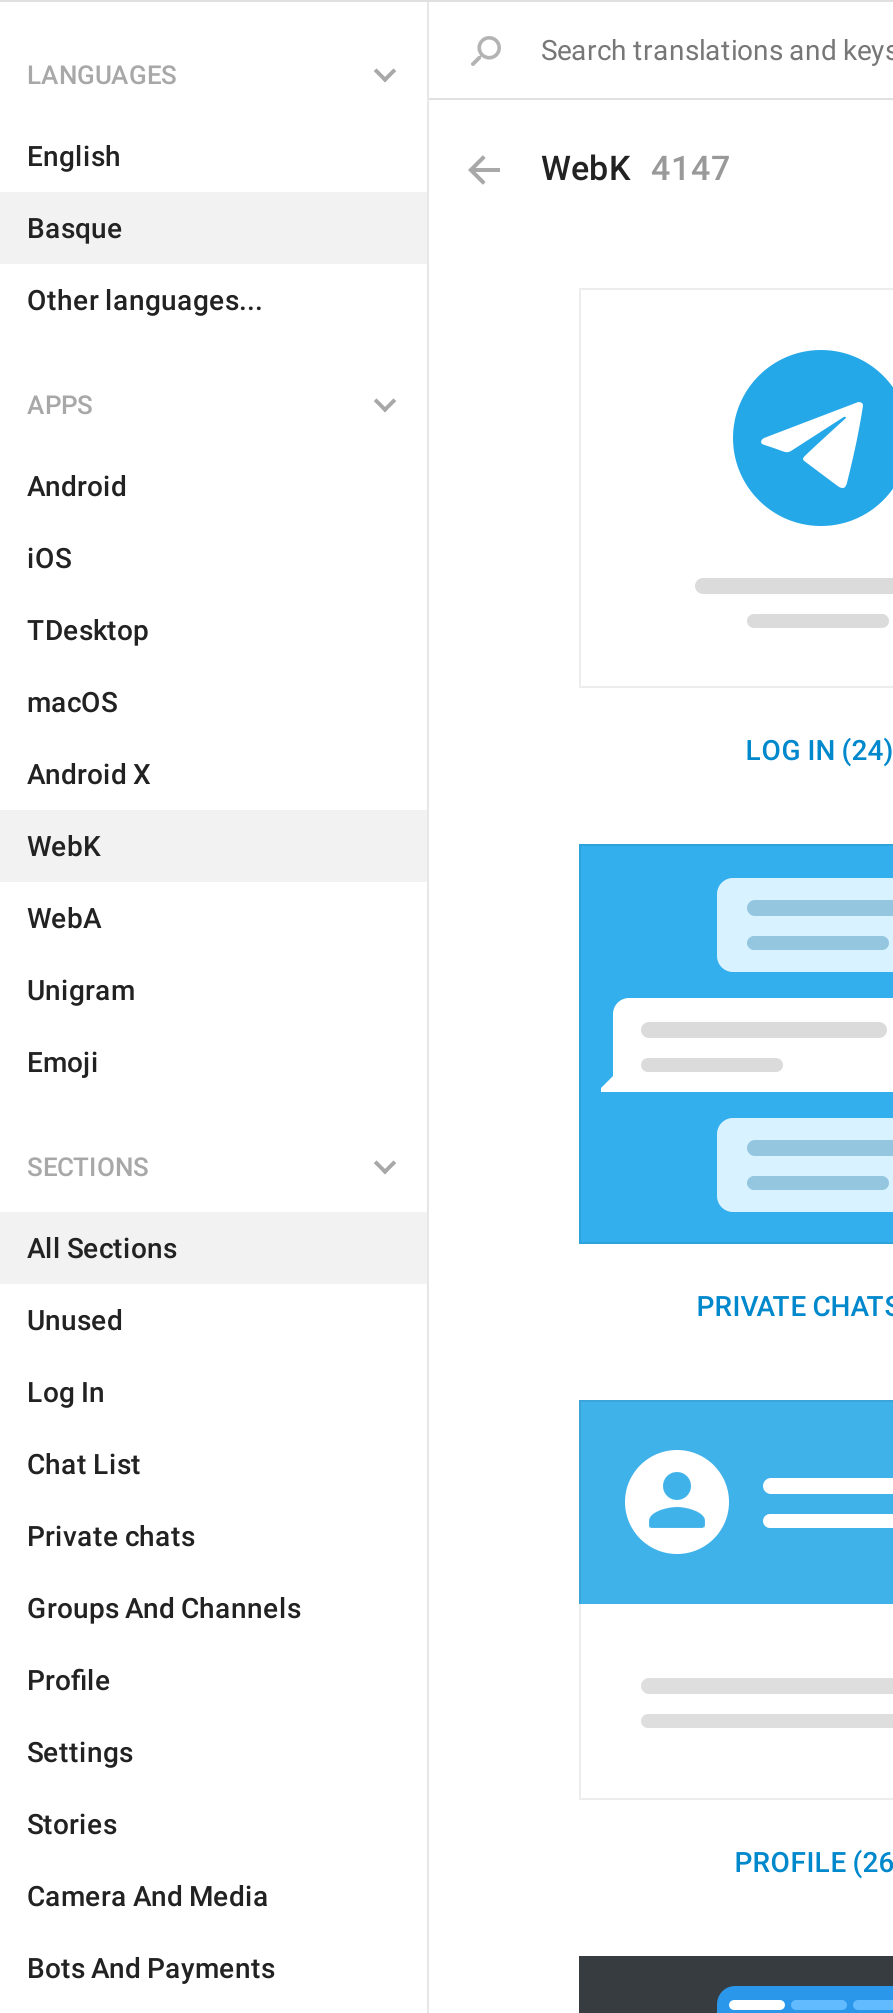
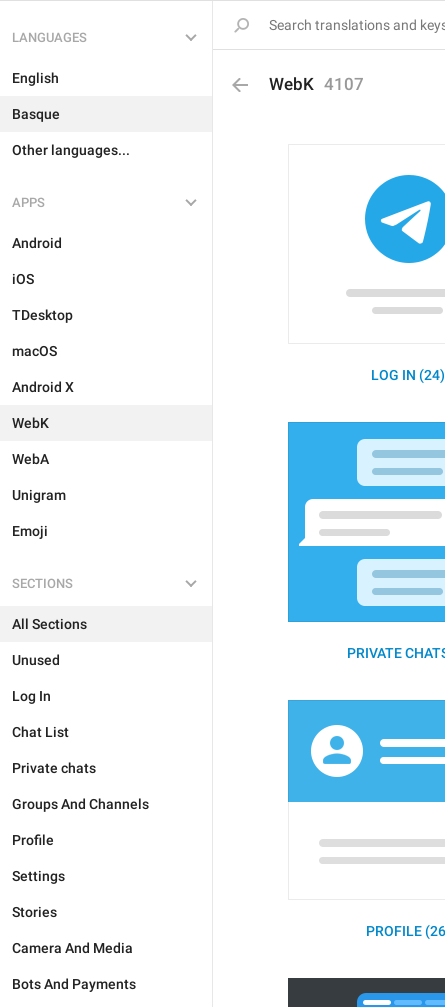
[541,148,731,188] WebK 4147 -> [269,74,364,94] WebK 4107

